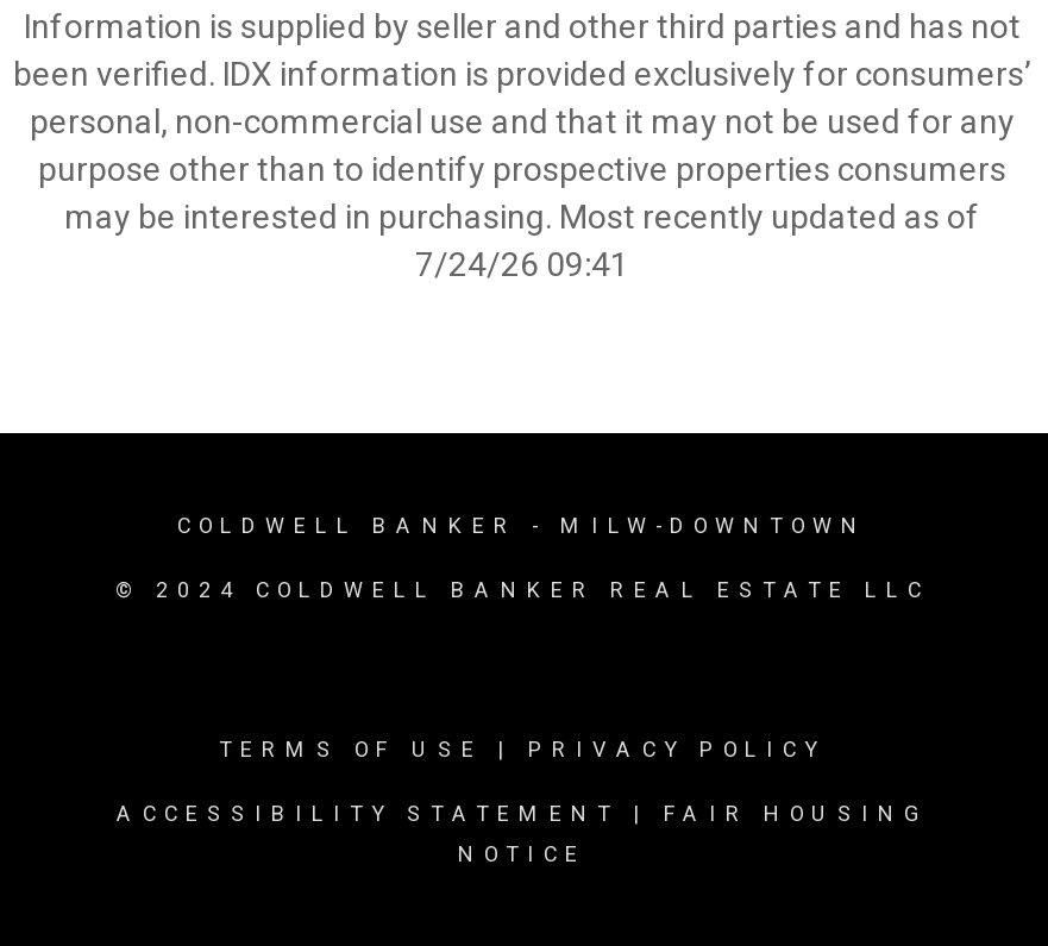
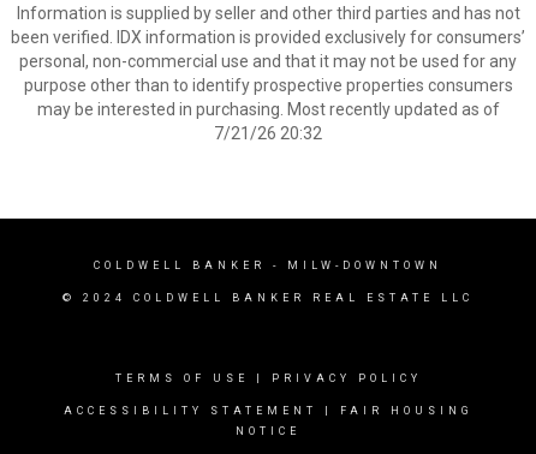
[415,245,629,283] 7/24/26 09:41 -> [214,124,322,143] 7/21/26 20:32

